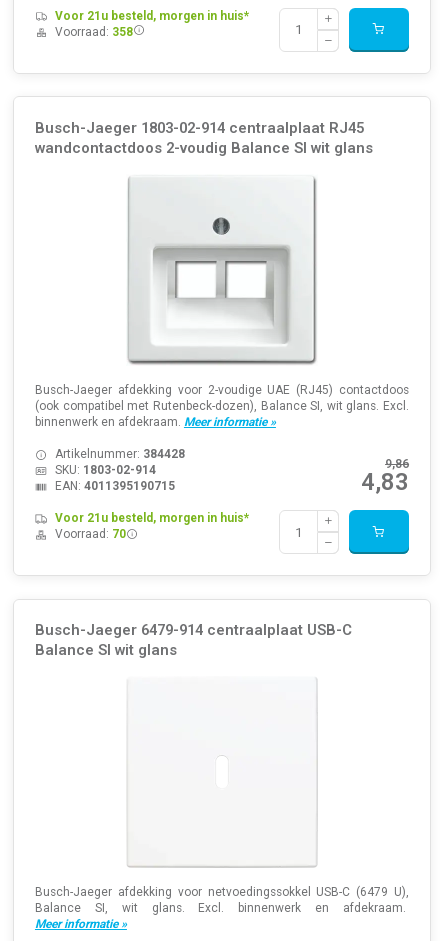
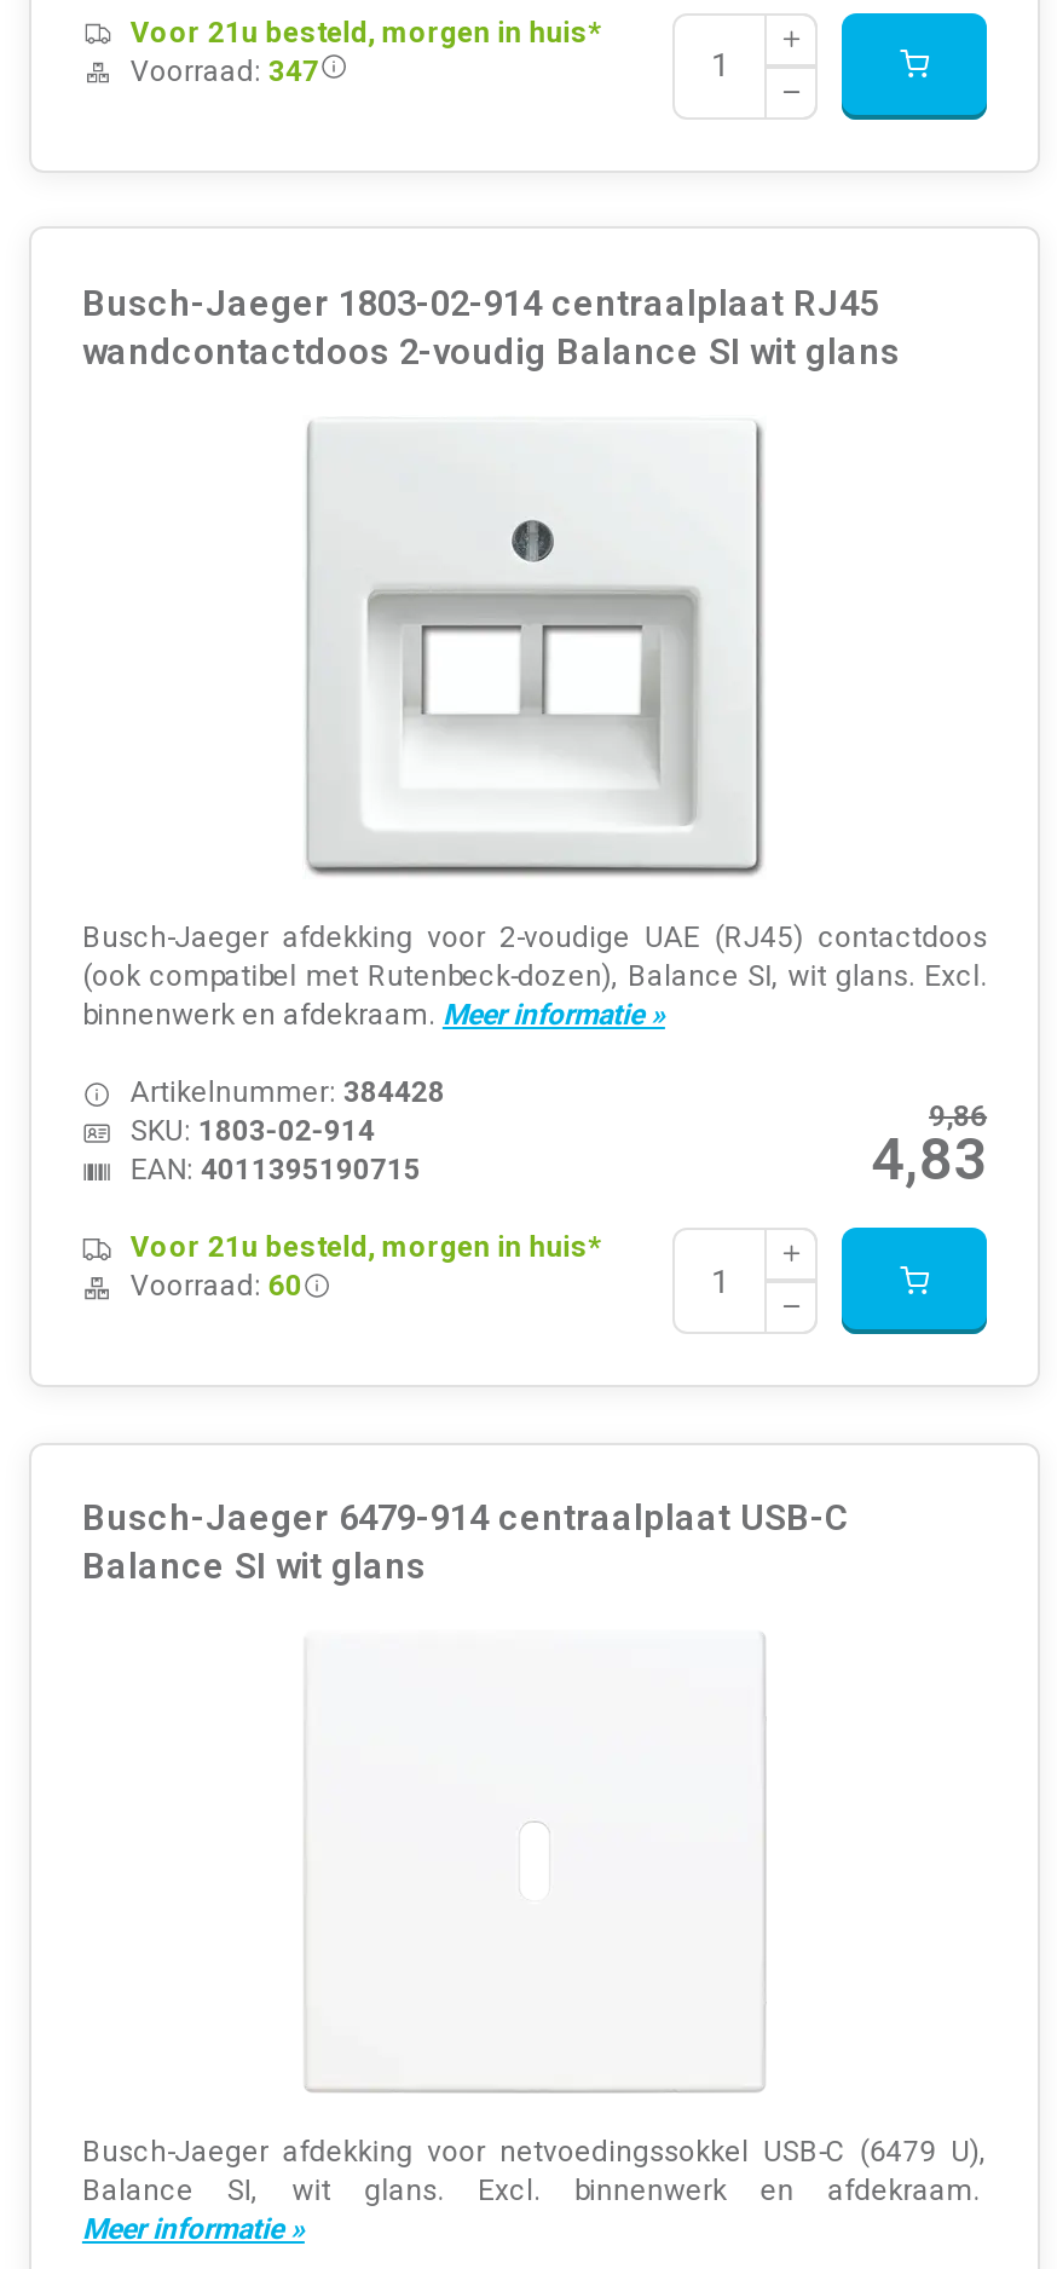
[55,25,133,39] Voorraad: 358 -> [130,54,319,88] Voorraad: 347
[55,527,126,541] Voorraad: 70 -> [130,1269,302,1303] Voorraad: 60

